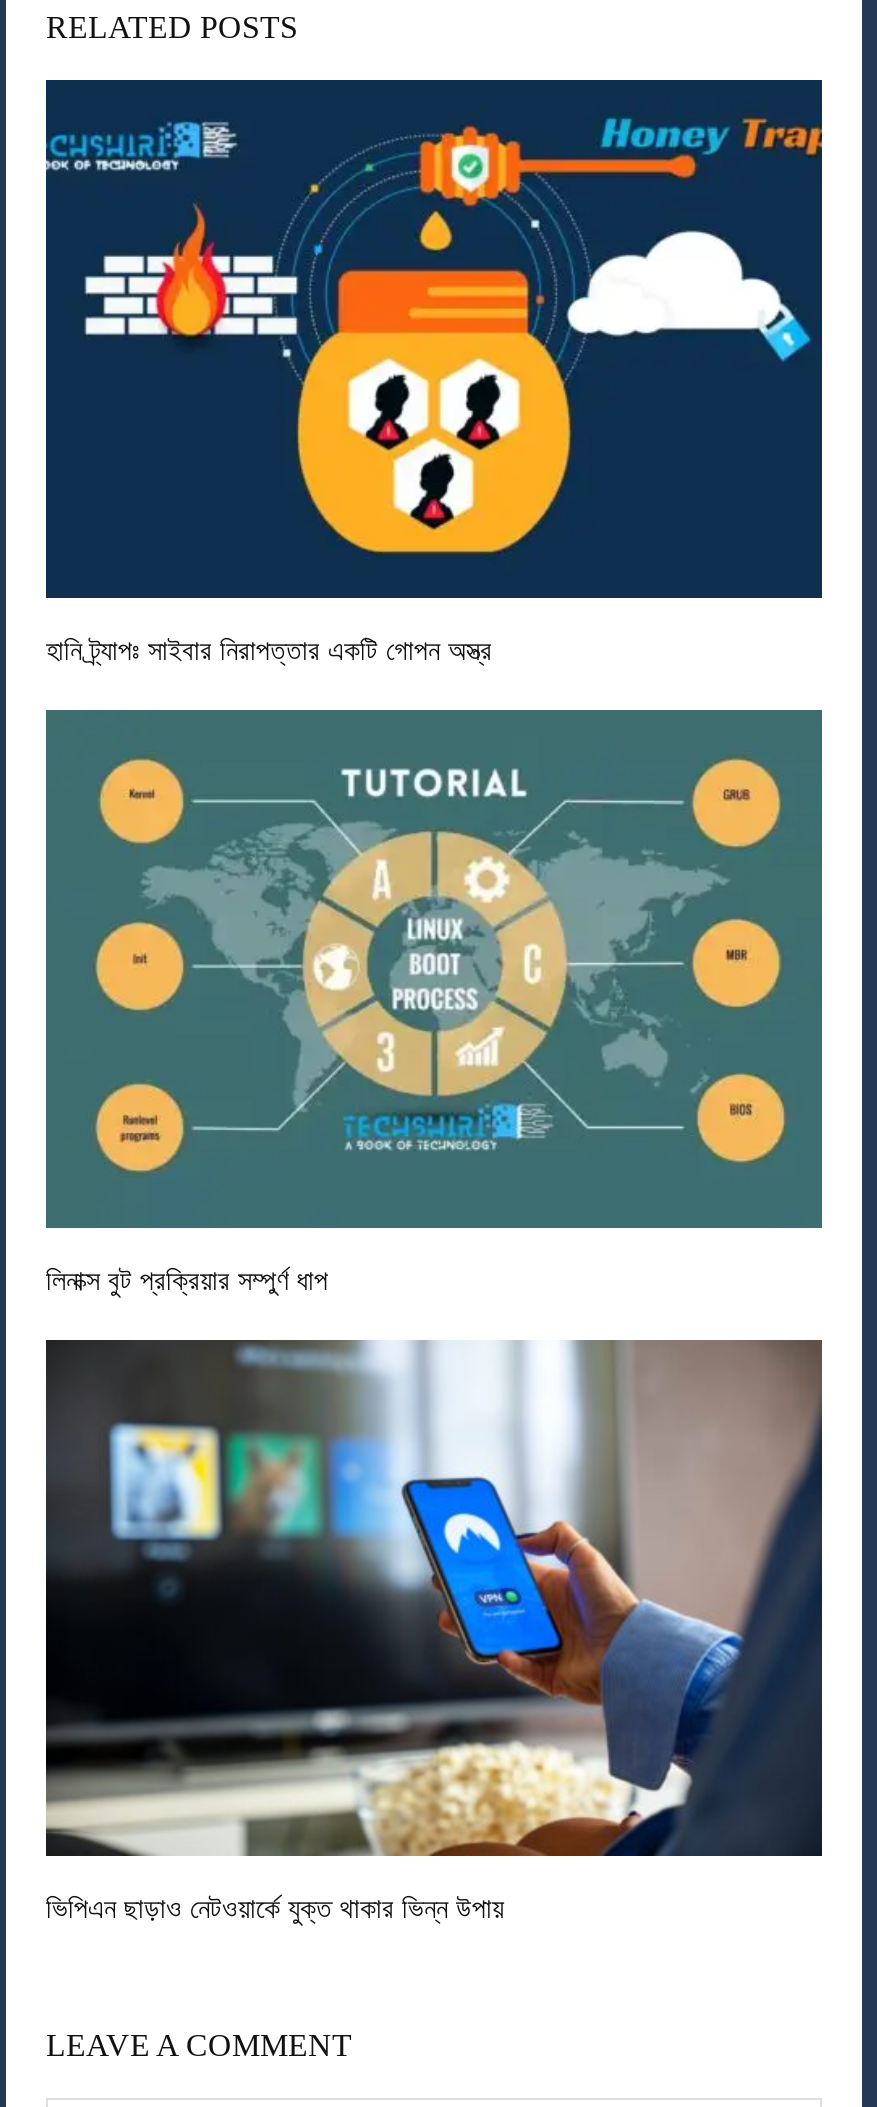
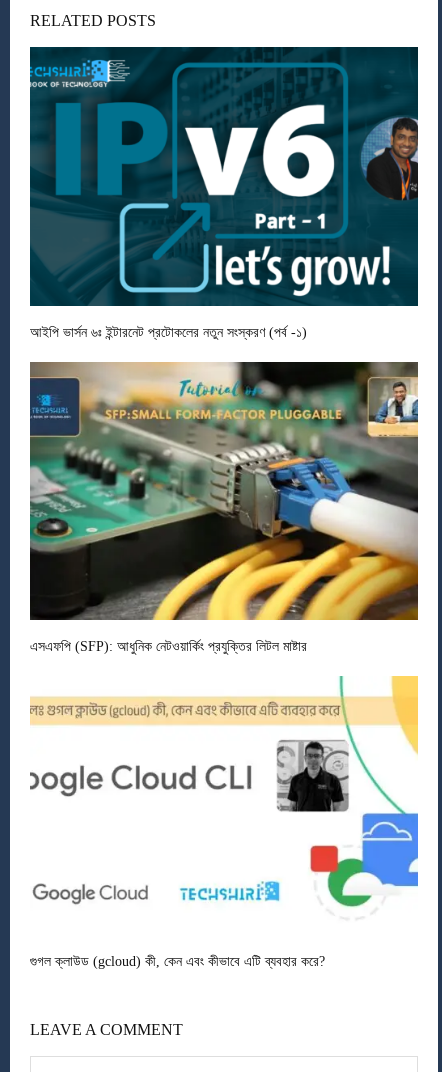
[46,82,824,666] [image] | হানি ট্র্যাপঃ সাইবার নিরাপত্তার একটি গোপন অস্ত্র -> [30,49,419,340] [image] | আইপি ভার্সন ৬ঃ ইন্টারনেট প্রটোকলের নতুন সংস্করণ (পর্ব -১)
[46,708,824,1295] [image] | লিনাক্স বুট প্রক্রিয়ার সম্পুর্ণ ধাপ -> [29,361,419,654] [image] | এসএফপি (SFP): আধুনিক নেটওয়ার্কিং প্রযুক্তির লিটল মাষ্টার
[44,1338,824,1924] [image] | ভিপিএন ছাড়াও নেটওয়ার্কে যুক্ত থাকার ভিন্ন উপায় -> [29,675,419,969] [image] | গুগল ক্লাউড (gcloud) কী, কেন এবং কীভাবে এটি ব্যবহার করে?

